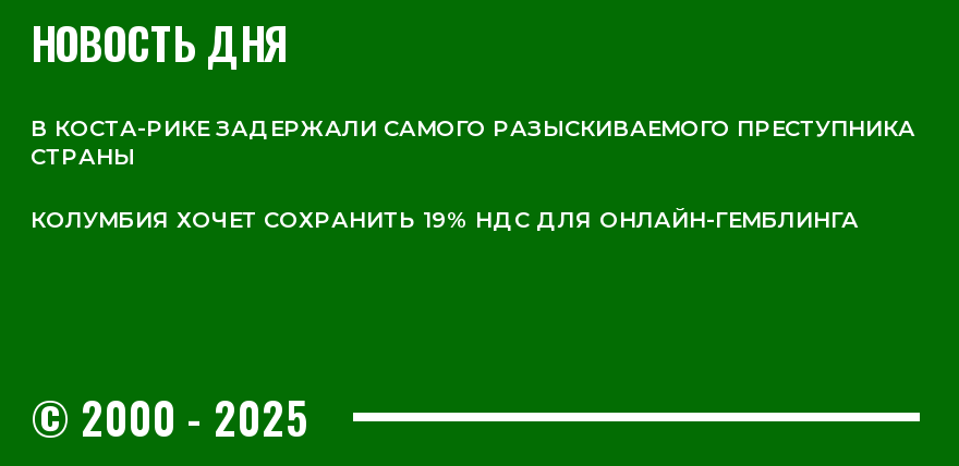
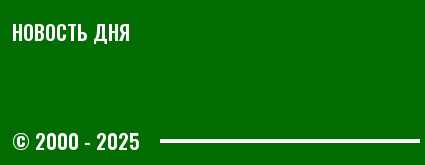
[31,115,915,234] В КОСТА-РИКЕ ЗАДЕРЖАЛИ САМОГО РАЗЫСКИВАЕМОГО ПРЕСТУПНИКА | СТРАНЫ | КОЛУМБИЯ ХОЧЕТ СОХРАНИТЬ 19% НДС ДЛЯ ОНЛАЙН-ГЕМБЛИНГА -> none

